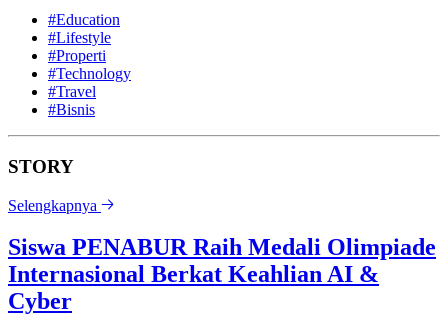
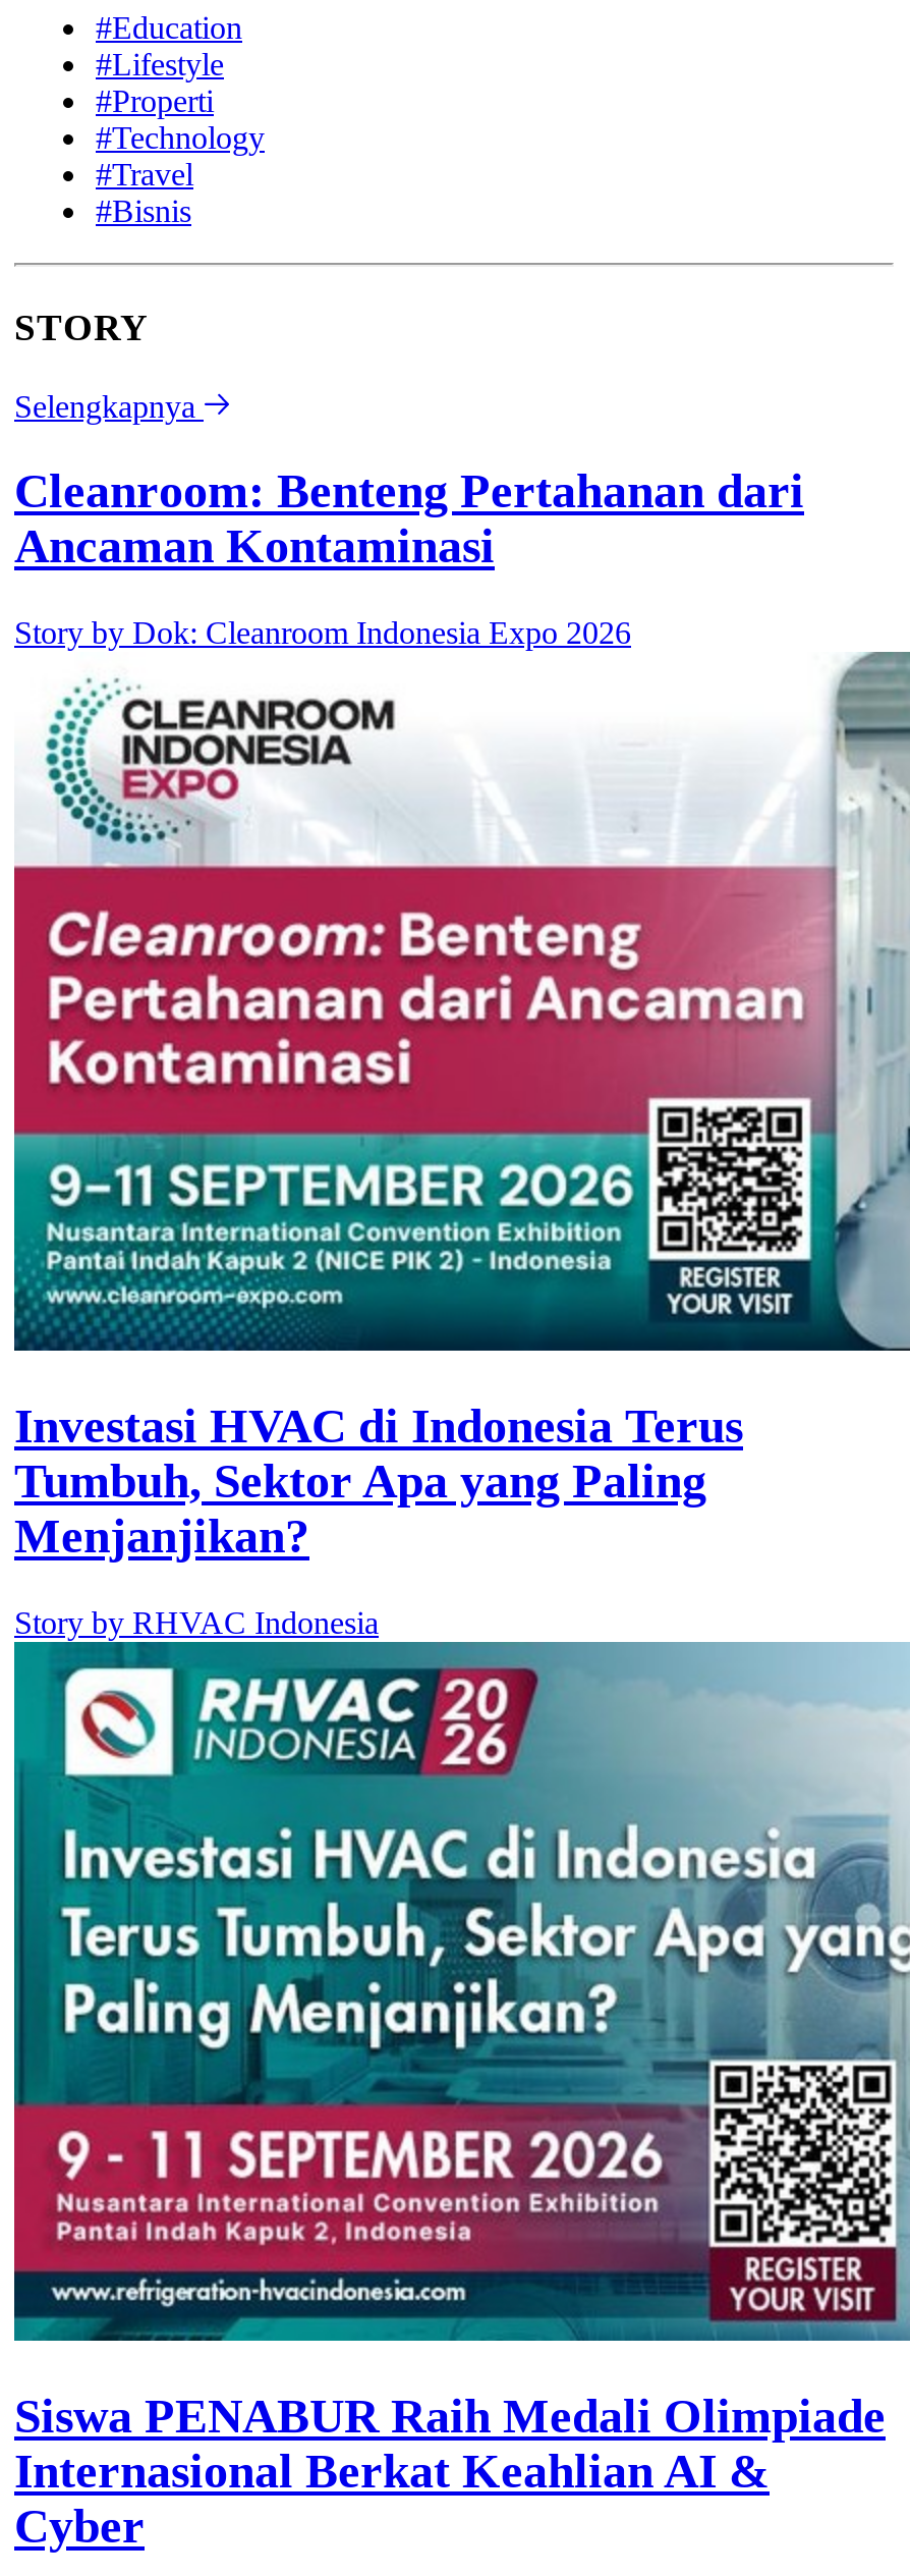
none -> [12,465,904,1355] [image] | Cleanroom: Benteng Pertahanan dari | Ancaman Kontaminasi | Story by Dok: Cleanroom Indonesia Expo 2026
none -> [12,1400,904,2345] [image] | Investasi HVAC di Indonesia Terus | Tumbuh, Sektor Apa yang Paling | Menjanjikan? | Story by RHVAC Indonesia

